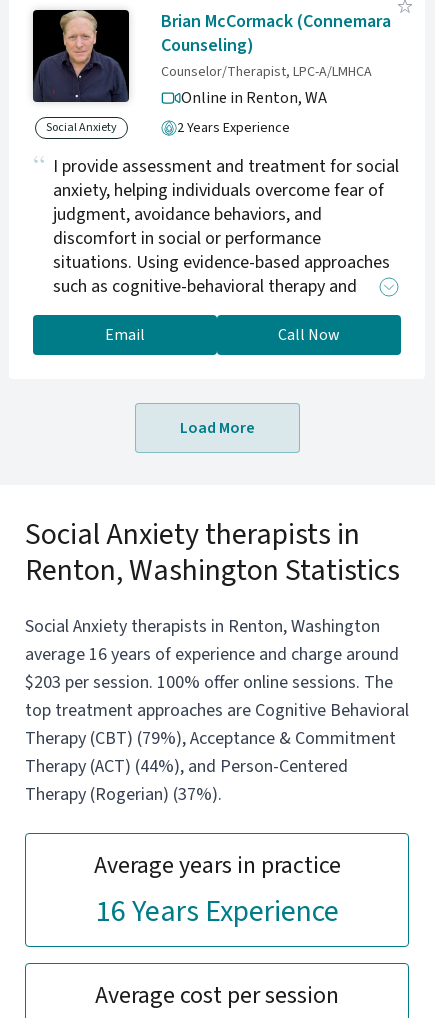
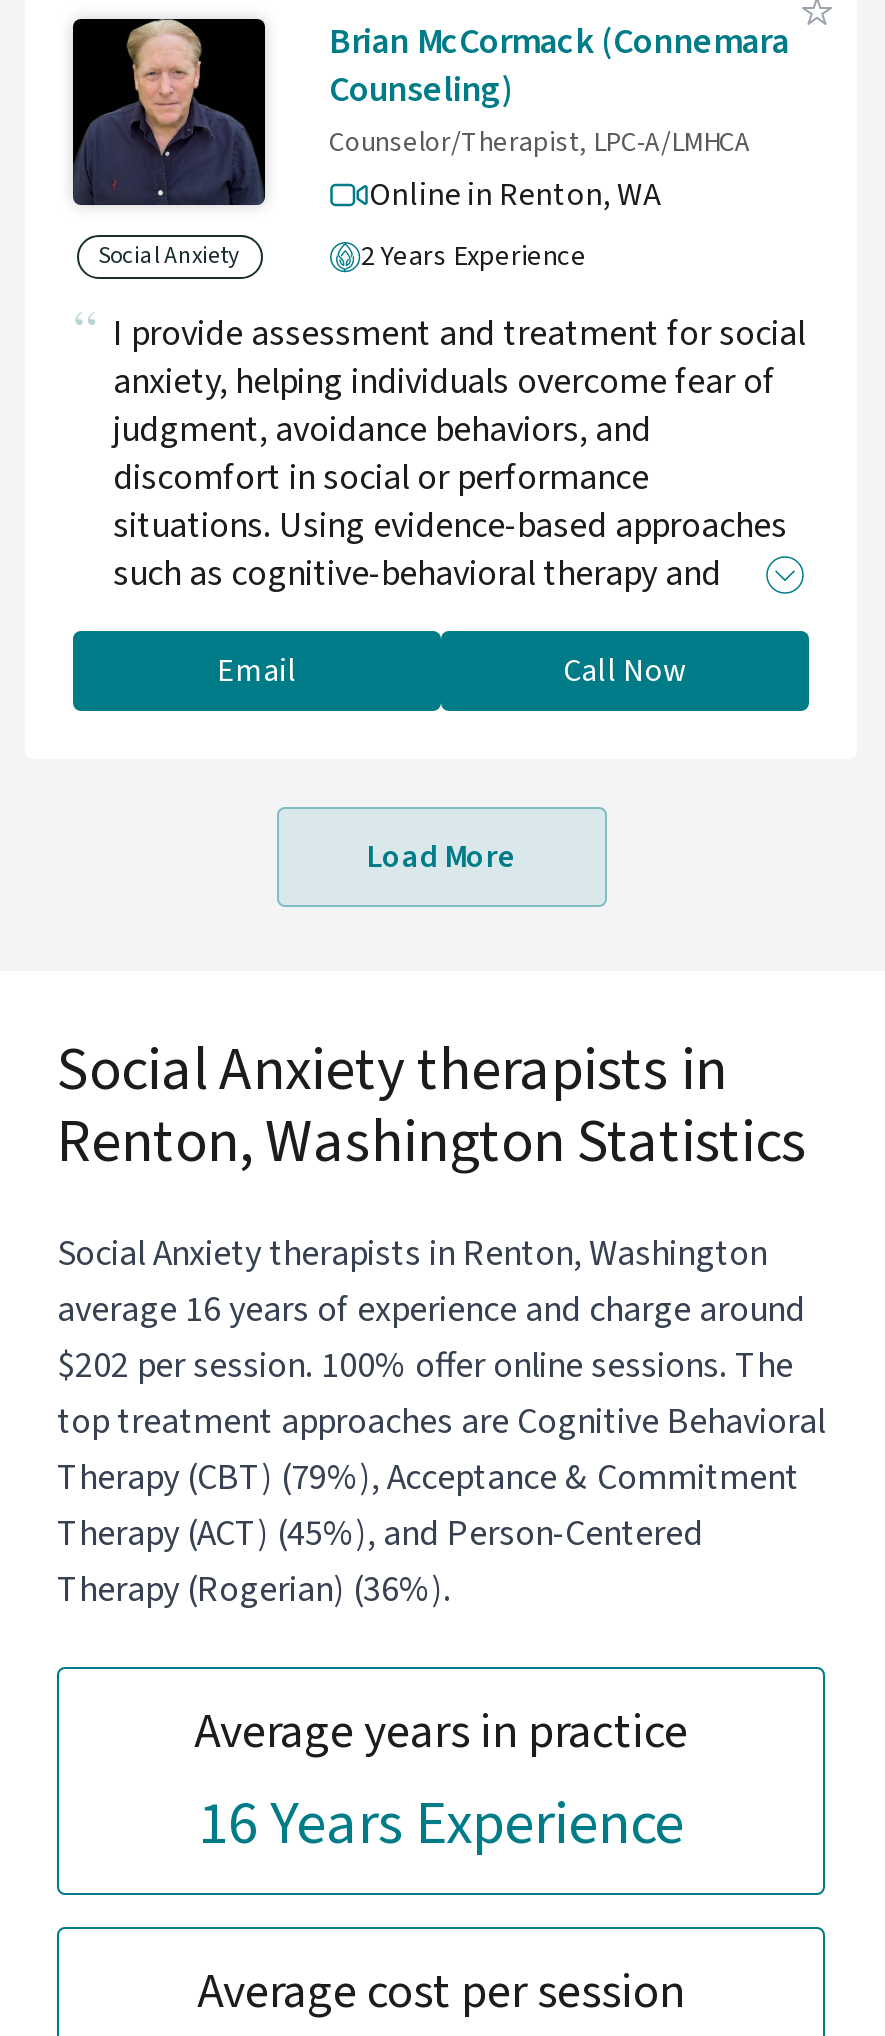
[25,670,393,695] $203 per session. 100% offer online sessions. The -> [57,1340,793,1390] $202 per session. 100% offer online sessions. The
[25,754,348,779] Therapy (ACT) (44%), and Person-Centered -> [57,1508,703,1558] Therapy (ACT) (45%), and Person-Centered
[25,782,222,807] Therapy (Rogerian) (37%). -> [57,1564,451,1614] Therapy (Rogerian) (36%).

